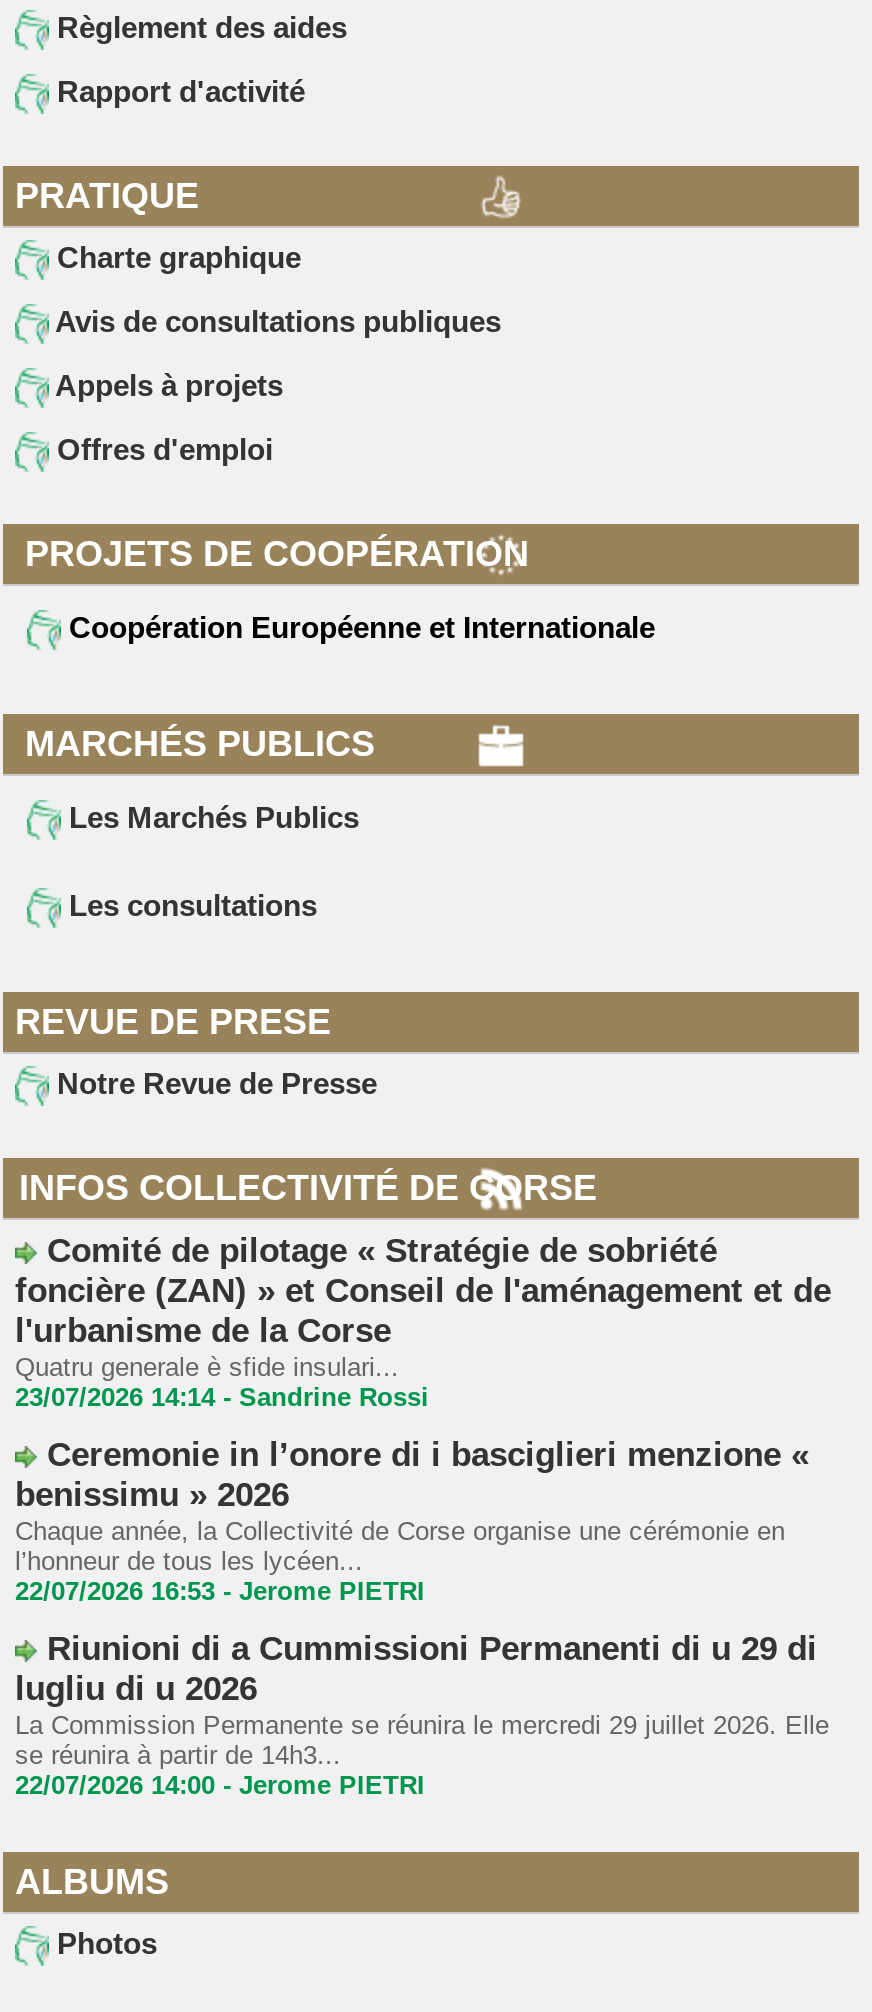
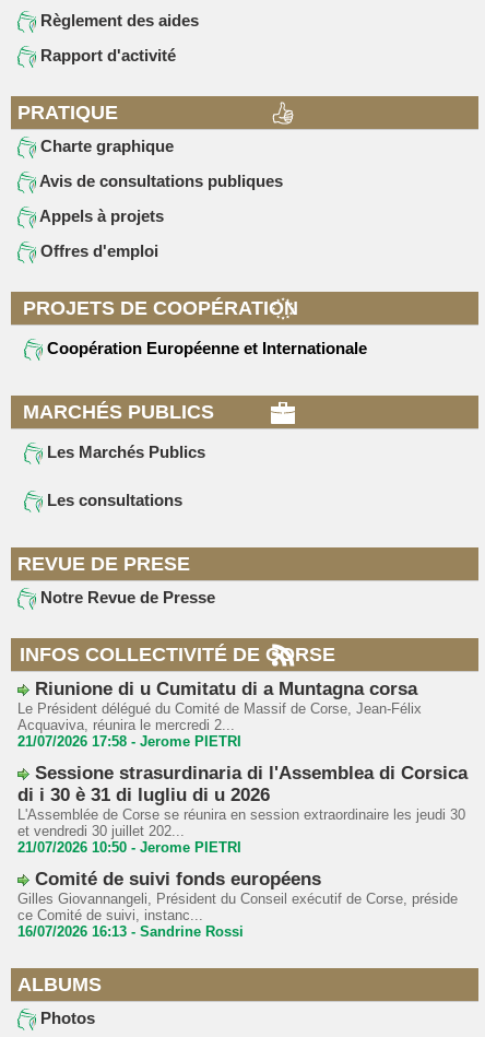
[15,1233,831,1413] Comité de pilotage « Stratégie de sobriété | foncière (ZAN) » et Conseil de l'aménagement et de | l'urbanisme de la Corse | Quatru generale è sfide insulari... | 23/07/2026 14:14 - Sandrine Rossi -> [17,679,422,750] Riunione di u Cumitatu di a Muntagna corsa | Le Président délégué du Comité de Massif de Corse, Jean-Félix | Acquaviva, réunira le mercredi 2... | 21/07/2026 17:58 - Jerome PIETRI
[15,1437,809,1607] Ceremonie in l’onore di i basciglieri menzione « | benissimu » 2026 | Chaque année, la Collectivité de Corse organise une cérémonie en | l’honneur de tous les lycéen... | 22/07/2026 16:53 - Jerome PIETRI -> [17,763,468,856] Sessione strasurdinaria di l'Assemblea di Corsica | di i 30 è 31 di lugliu di u 2026 | L'Assemblée de Corse se réunira en session extraordinaire les jeudi 30 | et vendredi 30 juillet 202... | 21/07/2026 10:50 - Jerome PIETRI
[15,1631,829,1801] Riunioni di a Cummissioni Permanenti di u 29 di | lugliu di u 2026 | La Commission Permanente se réunira le mercredi 29 juillet 2026. Elle | se réunira à partir de 14h3... | 22/07/2026 14:00 - Jerome PIETRI -> [17,869,458,940] Comité de suivi fonds européens | Gilles Giovannangeli, Président du Conseil exécutif de Corse, préside | ce Comité de suivi, instanc... | 16/07/2026 16:13 - Sandrine Rossi

